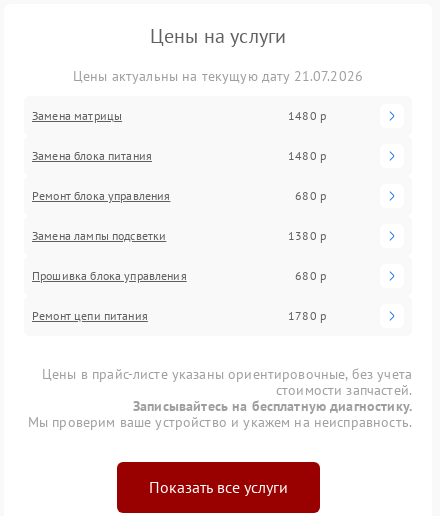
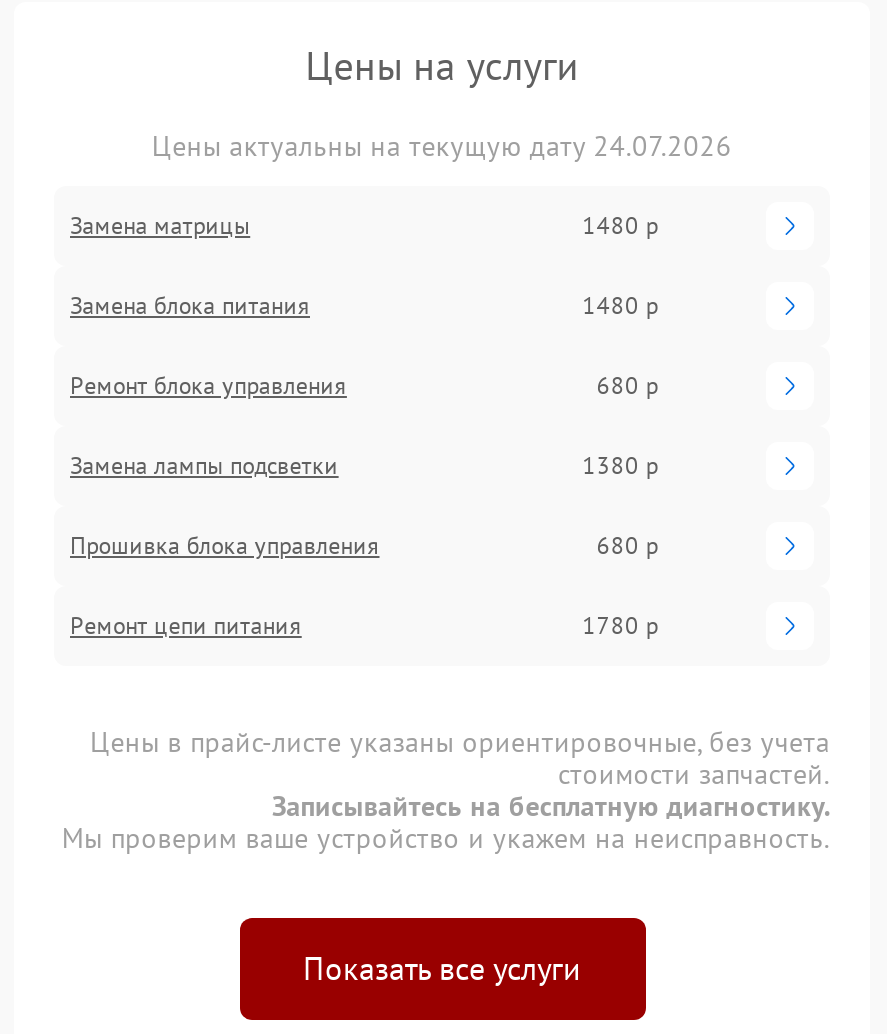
[73,67,363,85] Цены актуальны на текущую дату 21.07.2026 -> [152,128,732,164] Цены актуальны на текущую дату 24.07.2026

